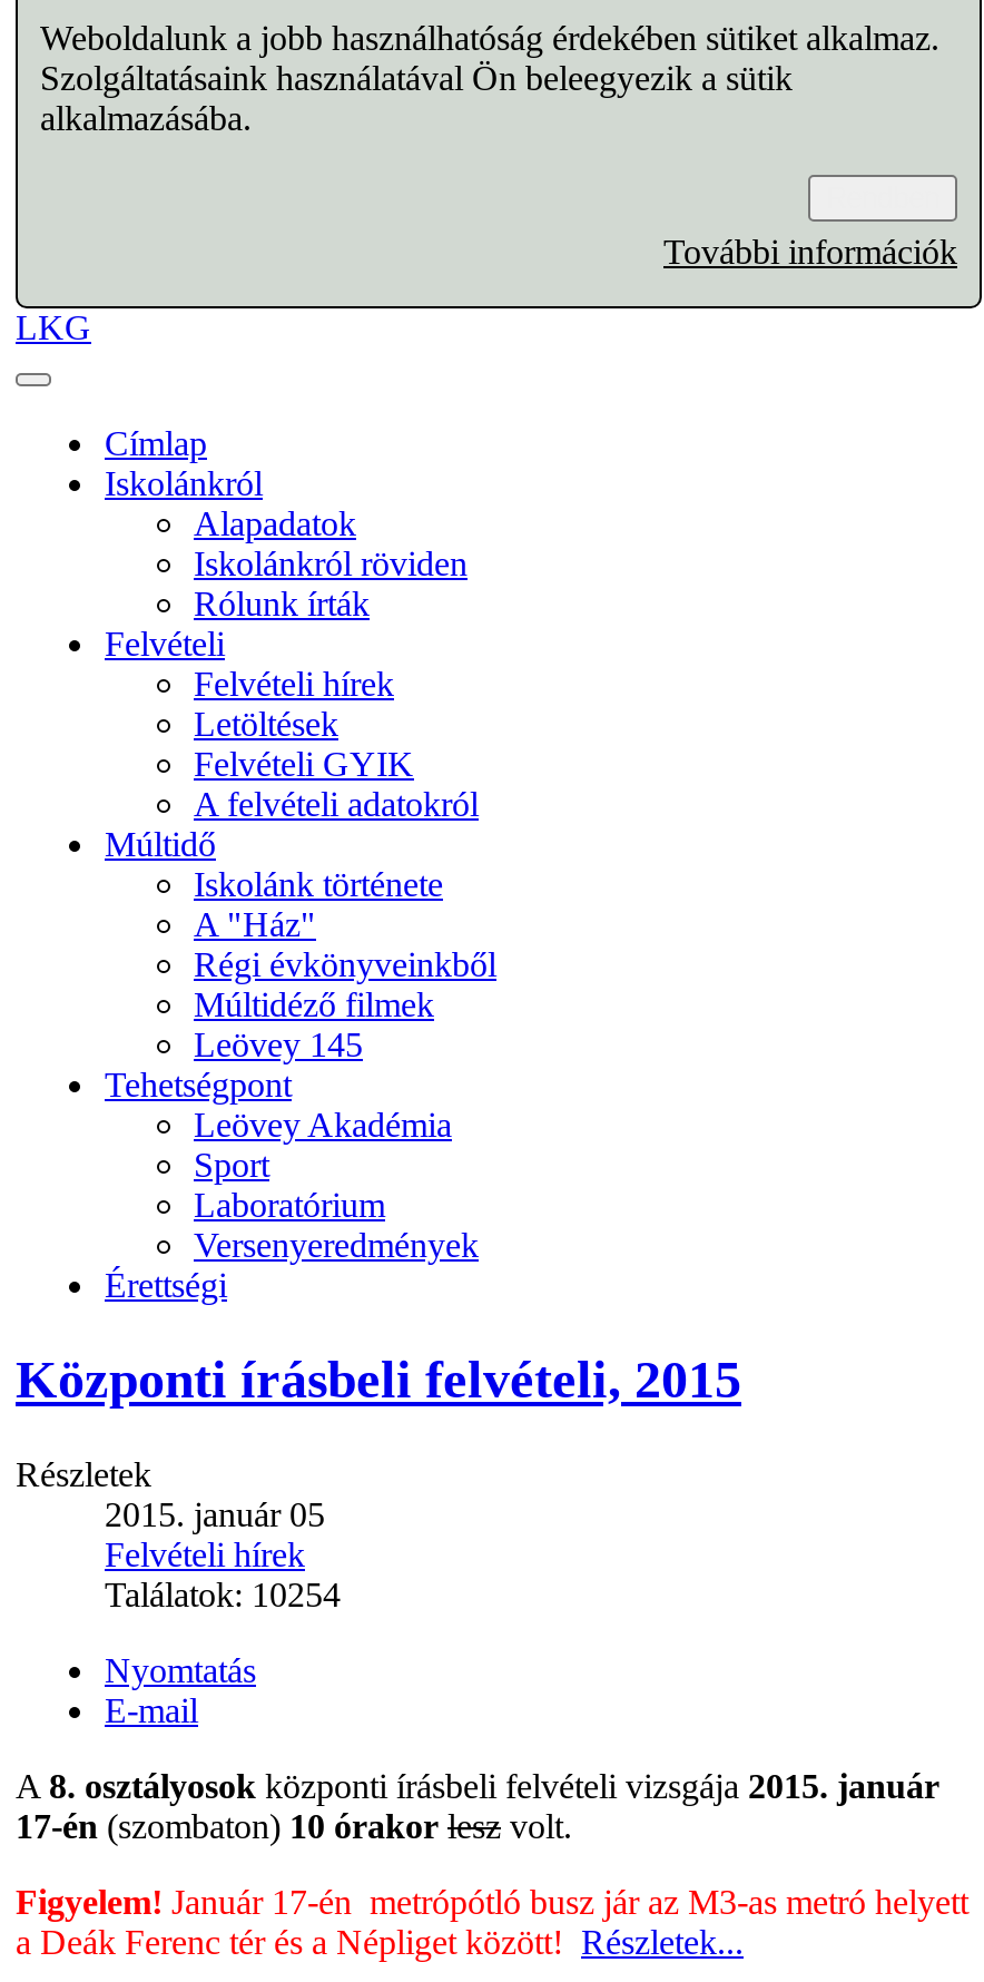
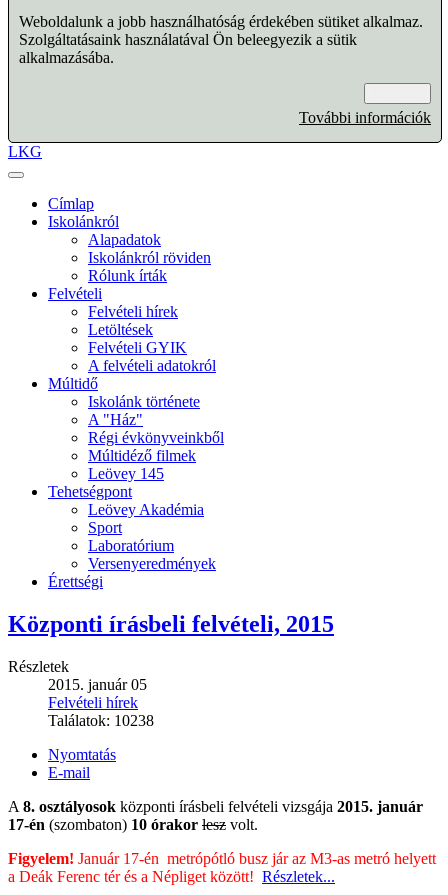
[105,1575,341,1613] Találatok: 10254 -> [48,712,154,729] Találatok: 10238

